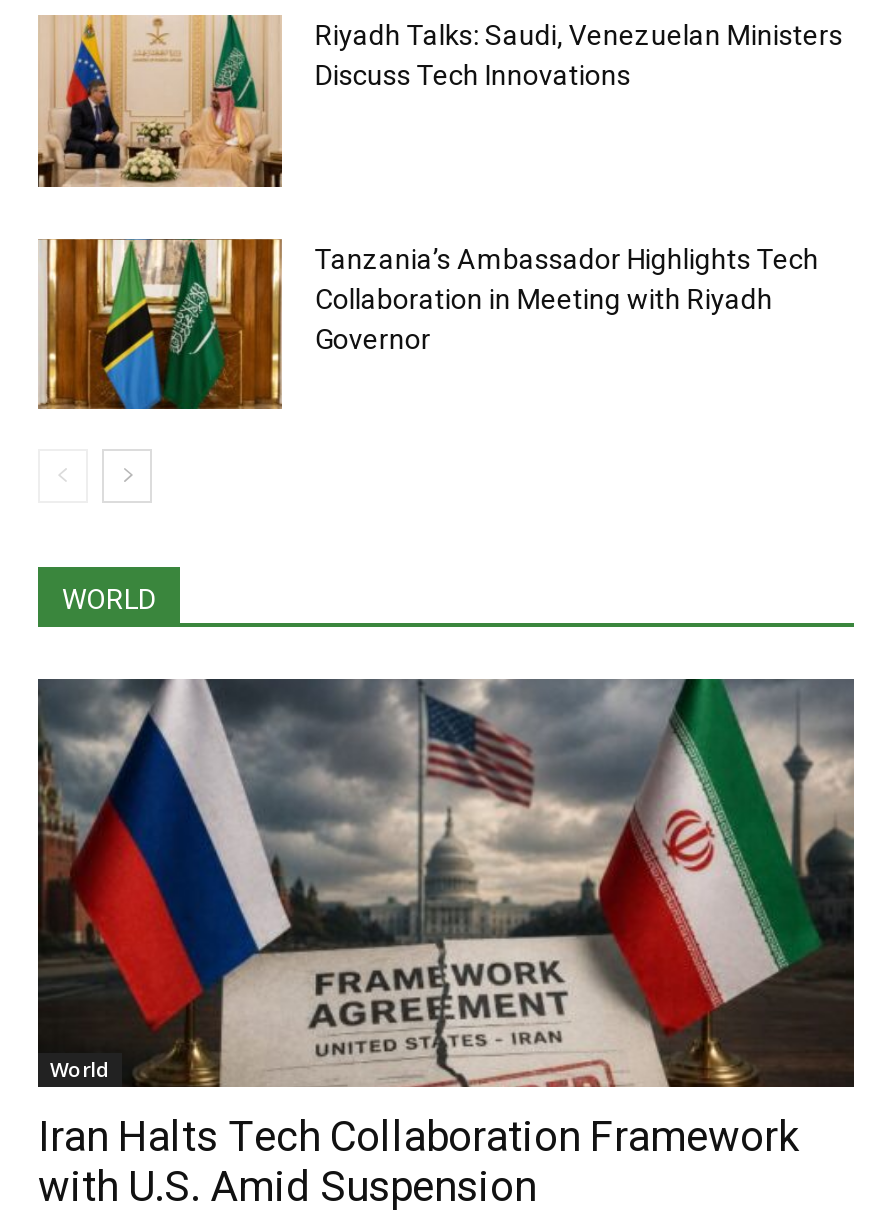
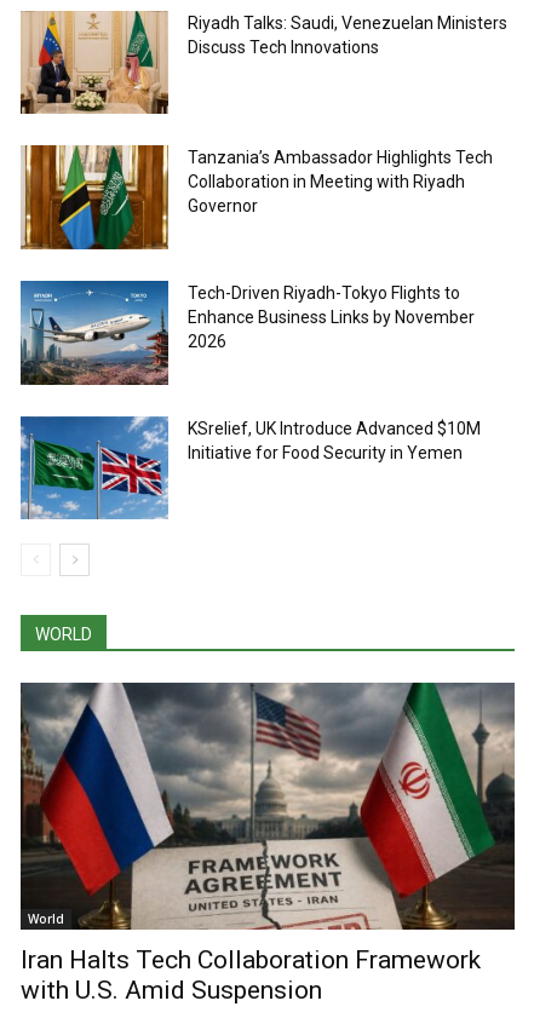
none -> [19,280,475,386] [image] | Tech-Driven Riyadh-Tokyo Flights to | Enhance Business Links by November | 2026
none -> [19,415,481,520] [image] | KSrelief, UK Introduce Advanced $10M | Initiative for Food Security in Yemen

